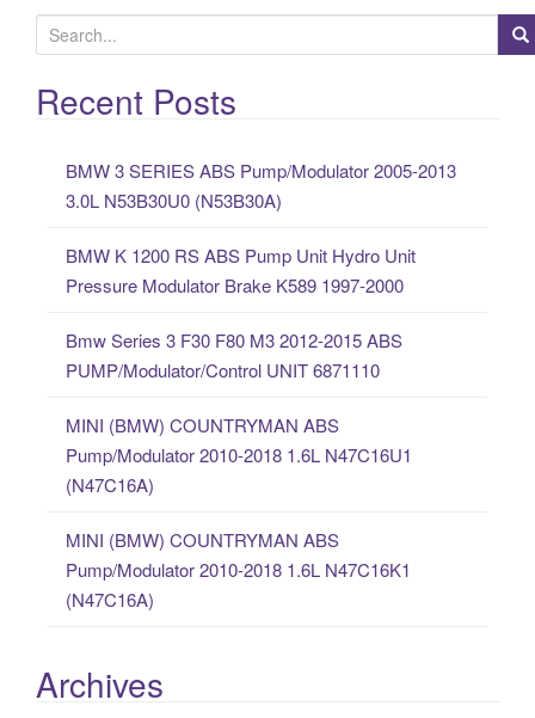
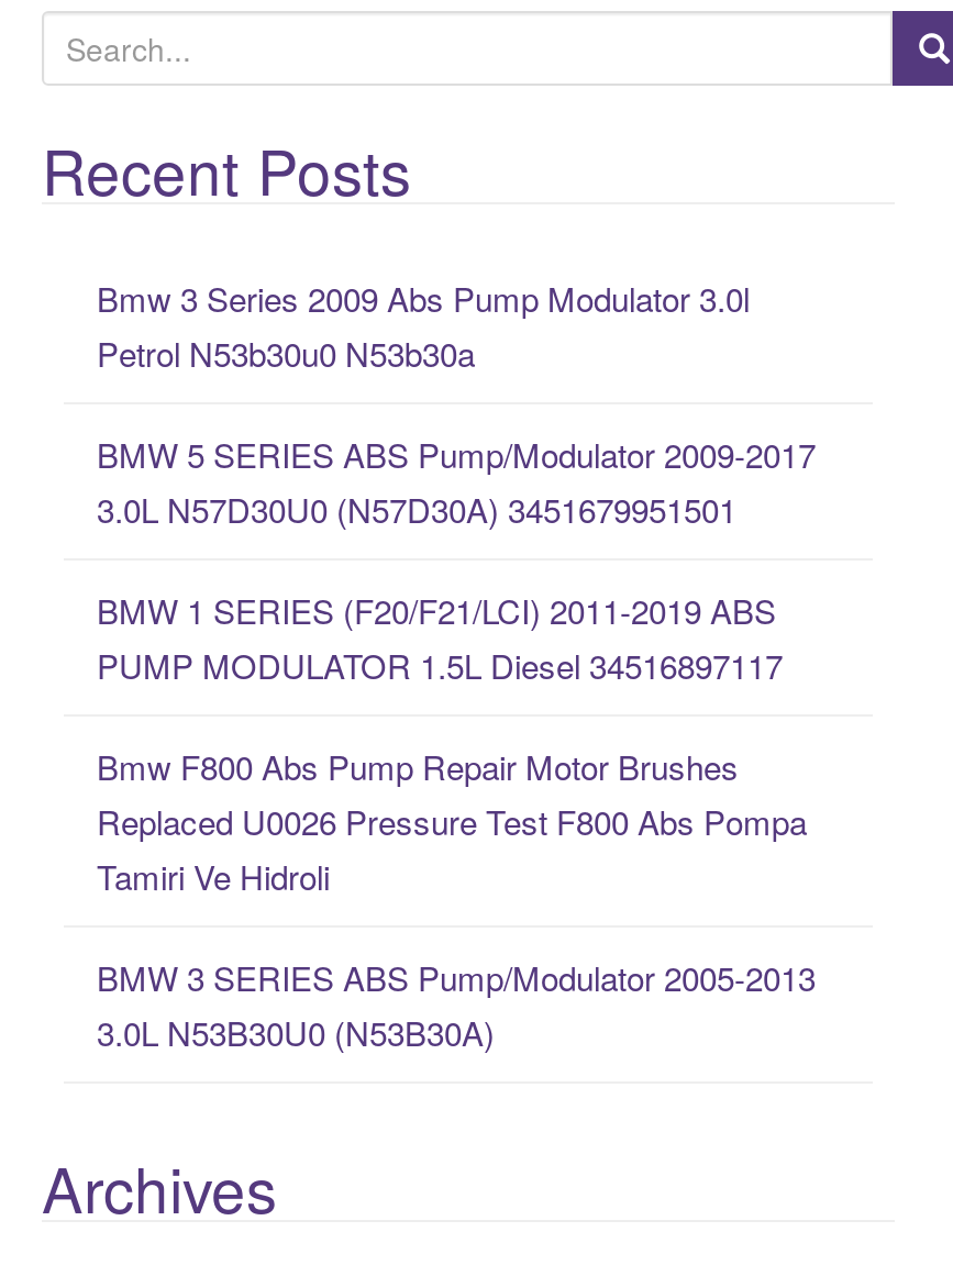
none -> [97,274,816,898] Bmw 3 Series 2009 Abs Pump Modulator 3.0l | Petrol N53b30u0 N53b30a | BMW 5 SERIES ABS Pump/Modulator 2009-2017 | 3.0L N57D30U0 (N57D30A) 3451679951501 | BMW 1 SERIES (F20/F21/LCI) 2011-2019 ABS | PUMP MODULATOR 1.5L Diesel 34516897117 | Bmw F800 Abs Pump Repair Motor Brushes | Replaced U0026 Pressure Test F800 Abs Pompa | Tamiri Ve Hidroli
moved [66,157,456,212] -> [97,953,816,1054]: BMW 3 SERIES ABS Pump/Modulator 2005-2013 | 3.0L N53B30U0 (N53B30A)
[66,242,416,611] BMW K 1200 RS ABS Pump Unit Hydro Unit | Pressure Modulator Brake K589 1997-2000 | Bmw Series 3 F30 F80 M3 2012-2015 ABS | PUMP/Modulator/Control UNIT 6871110 | MINI (BMW) COUNTRYMAN ABS | Pump/Modulator 2010-2018 1.6L N47C16U1 | (N47C16A) | MINI (BMW) COUNTRYMAN ABS | Pump/Modulator 2010-2018 1.6L N47C16K1 | (N47C16A) -> none

